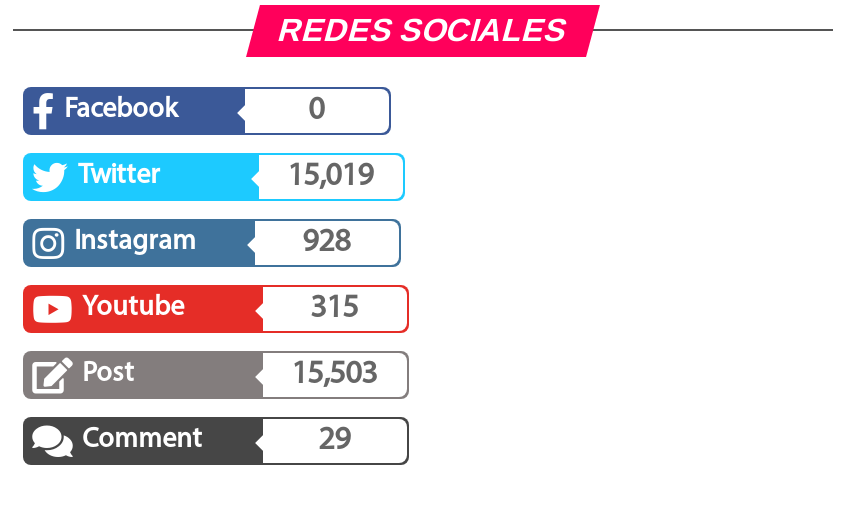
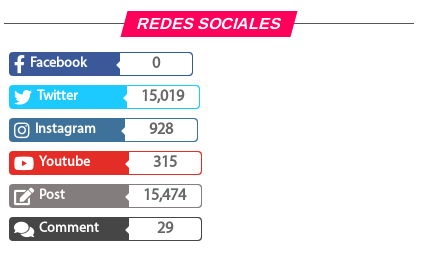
[291,359,377,391] 15,503 -> [143,188,186,204] 15,474

